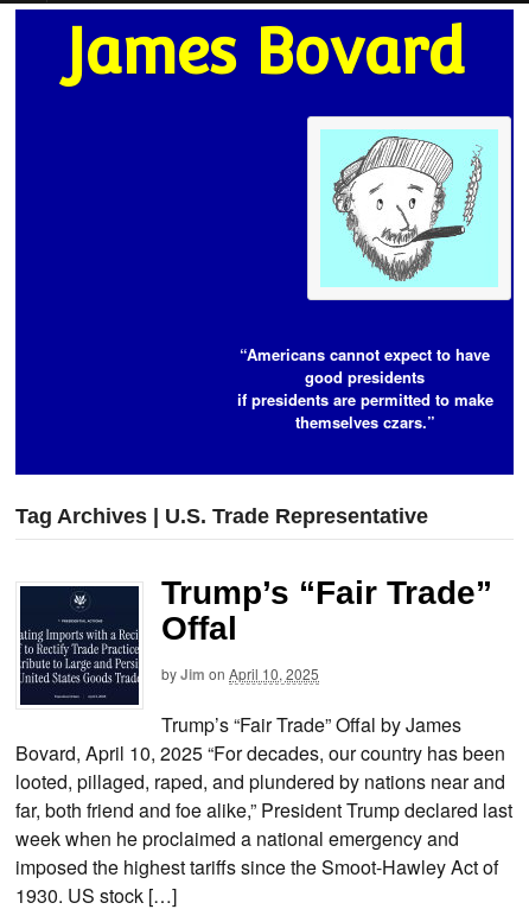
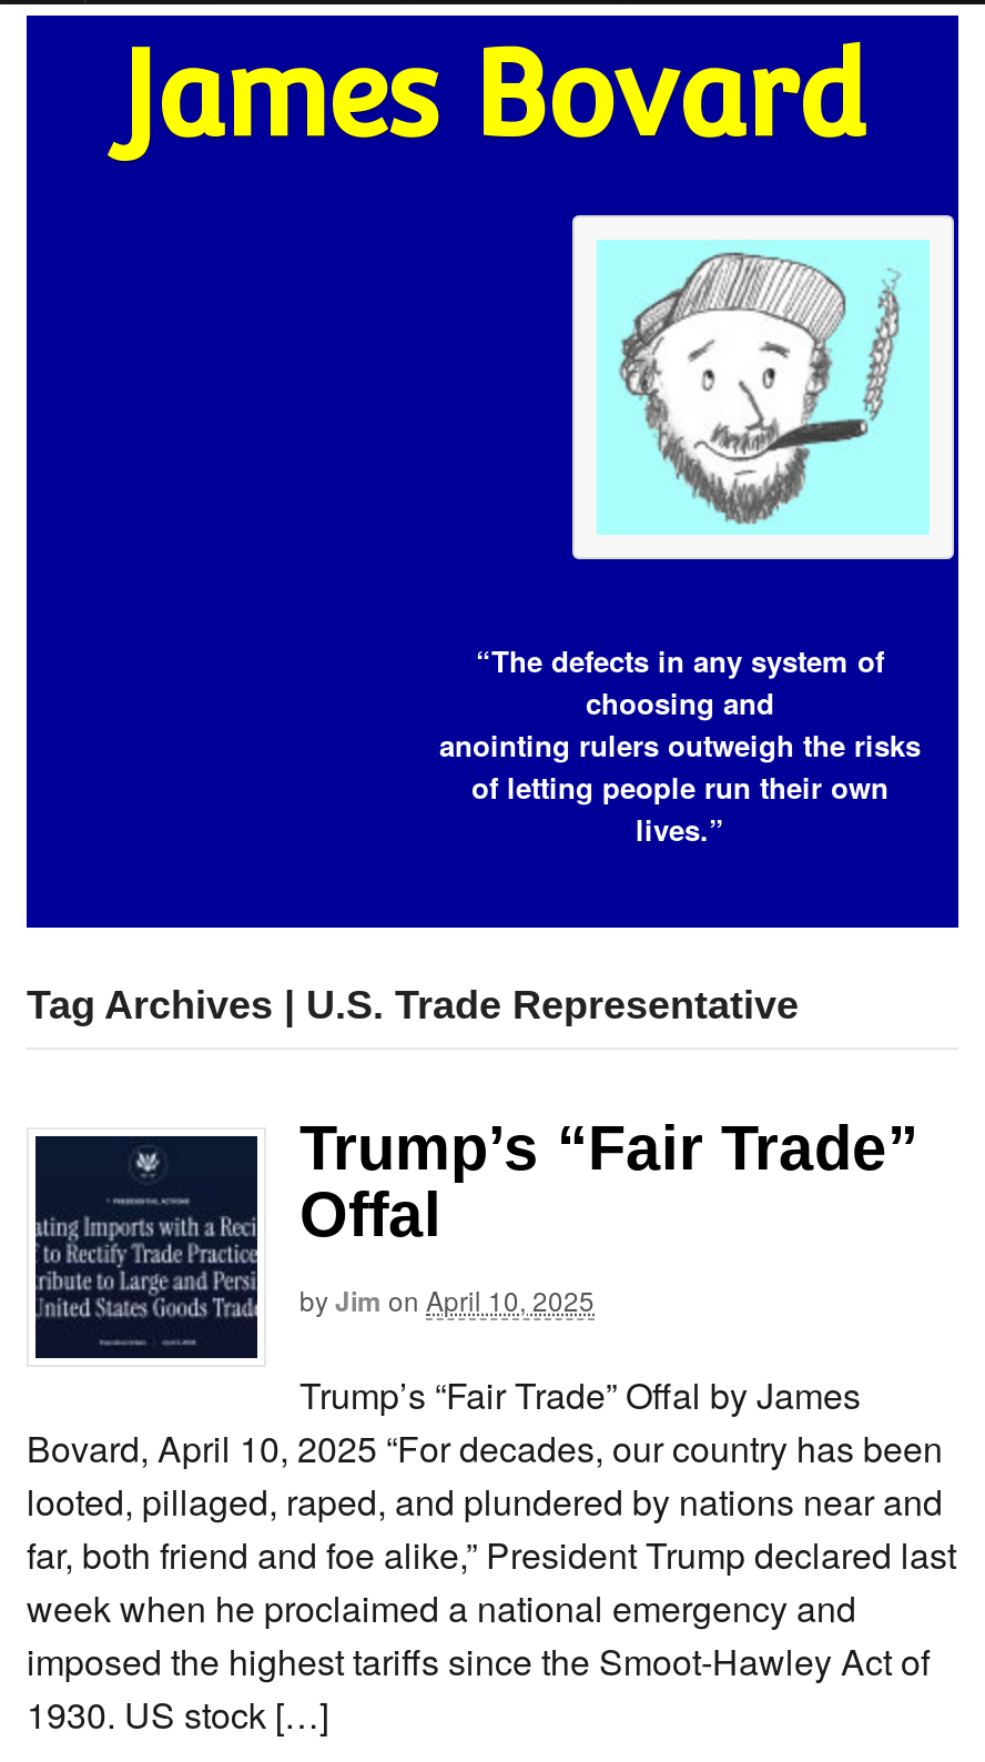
[237,343,493,434] “Americans cannot expect to have | good presidents | if presidents are permitted to make | themselves czars.” -> [439,640,921,851] “The defects in any system of | choosing and | anointing rulers outweigh the risks | of letting people run their own | lives.”

